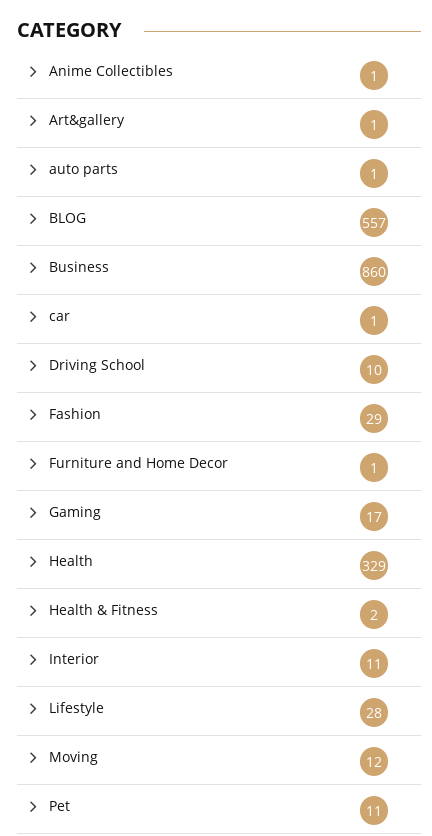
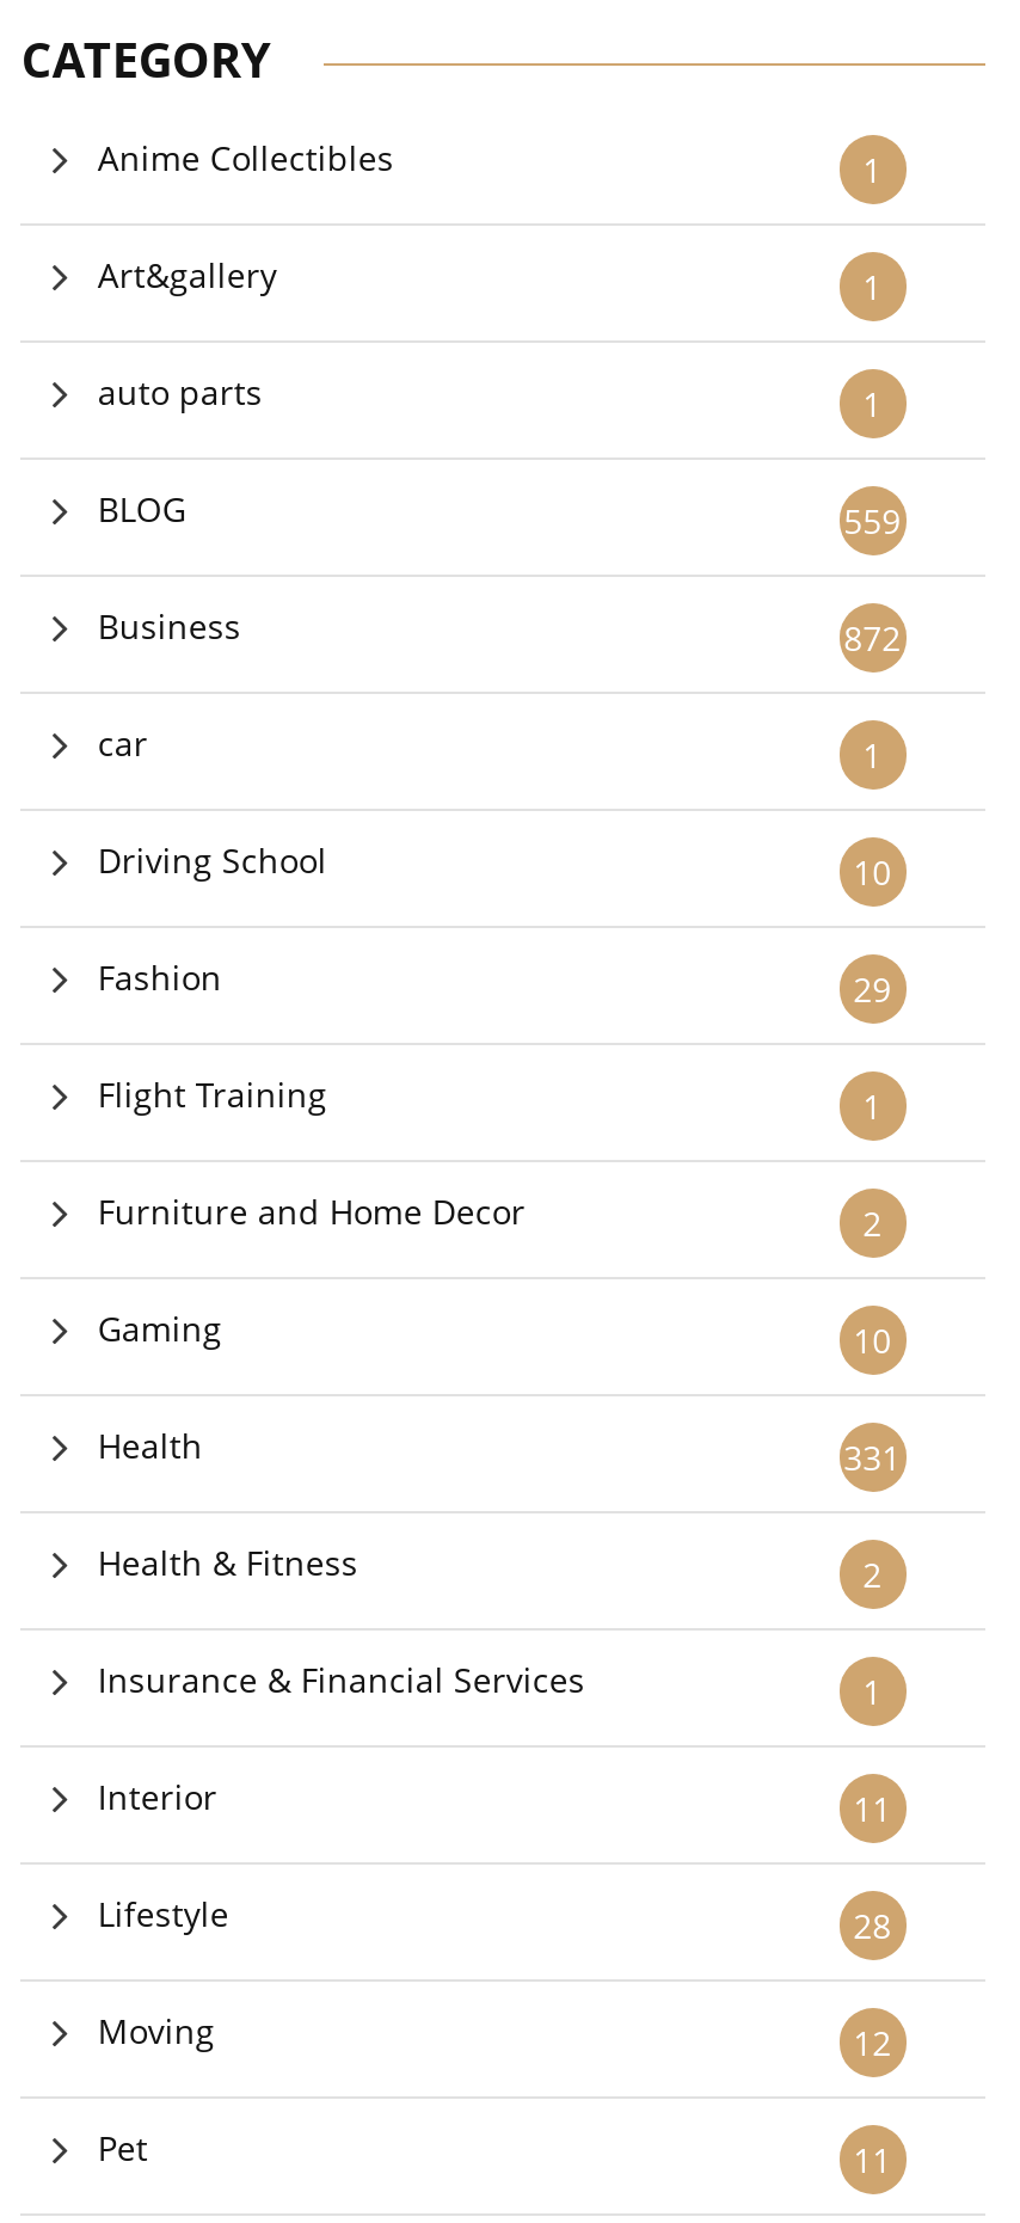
[362,213,386,232] 557 -> [843,499,901,544] 559
[362,262,386,281] 860 -> [843,616,901,661] 872
none -> [98,1072,882,1247] Flight Training | 2
[366,507,382,526] 17 -> [853,1318,891,1364] 10
[362,556,386,575] 329 -> [843,1435,901,1481] 331
none -> [98,1658,882,1715] 1 | Insurance & Financial Services

